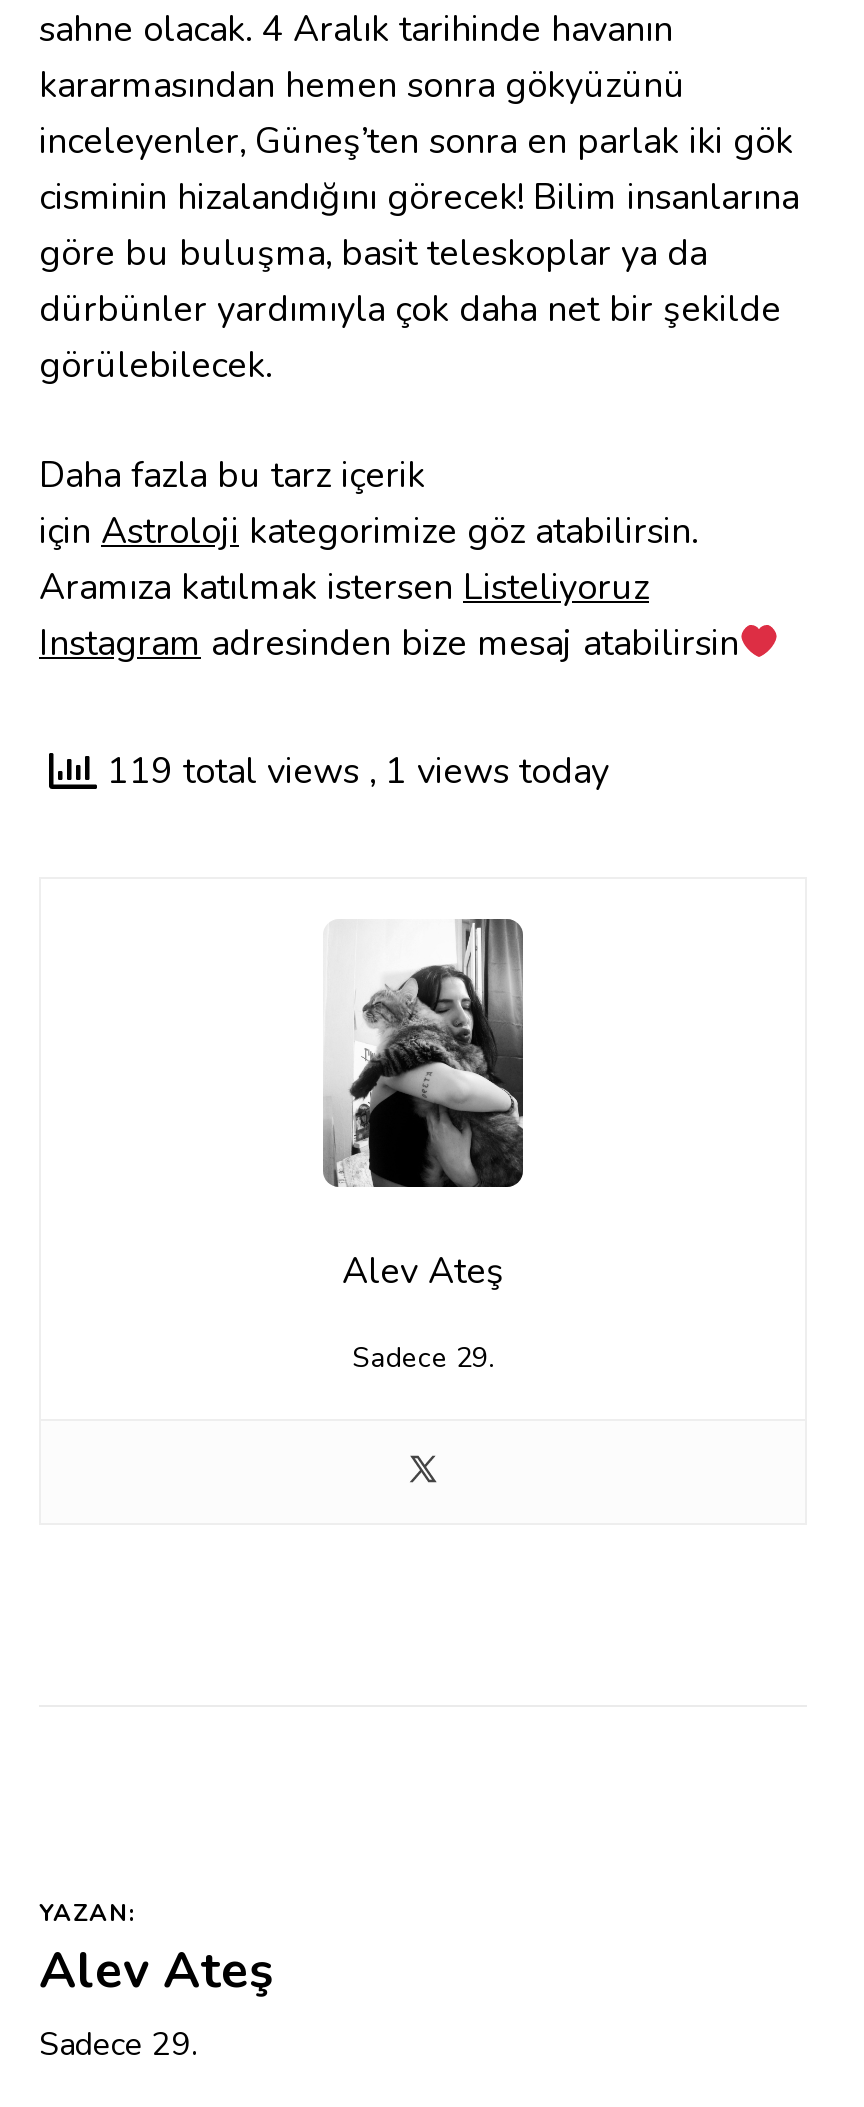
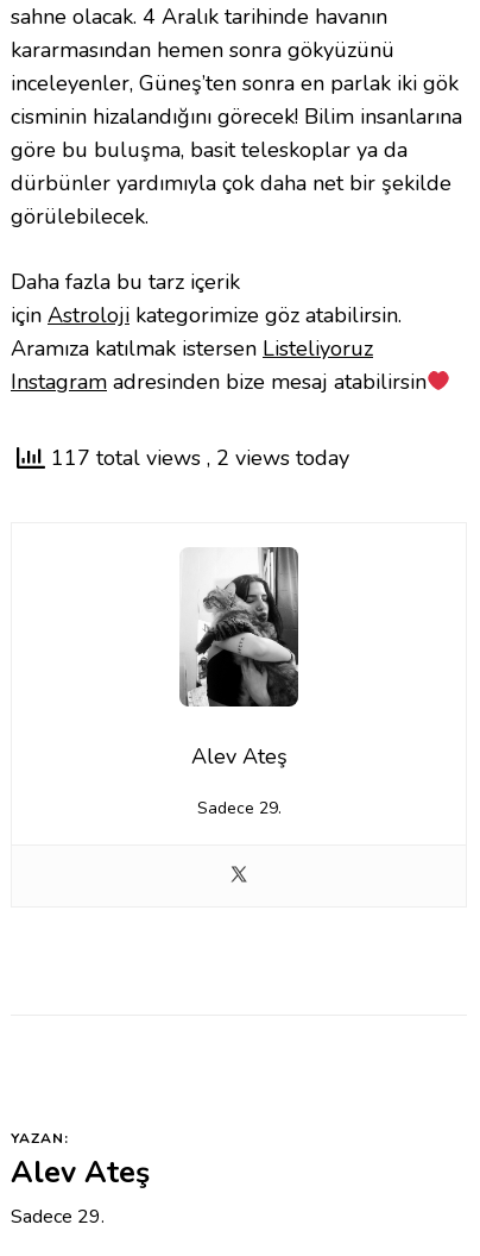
[97,747,609,795] 119 total views, 1 views today -> [45,444,349,473] 117 total views, 2 views today

